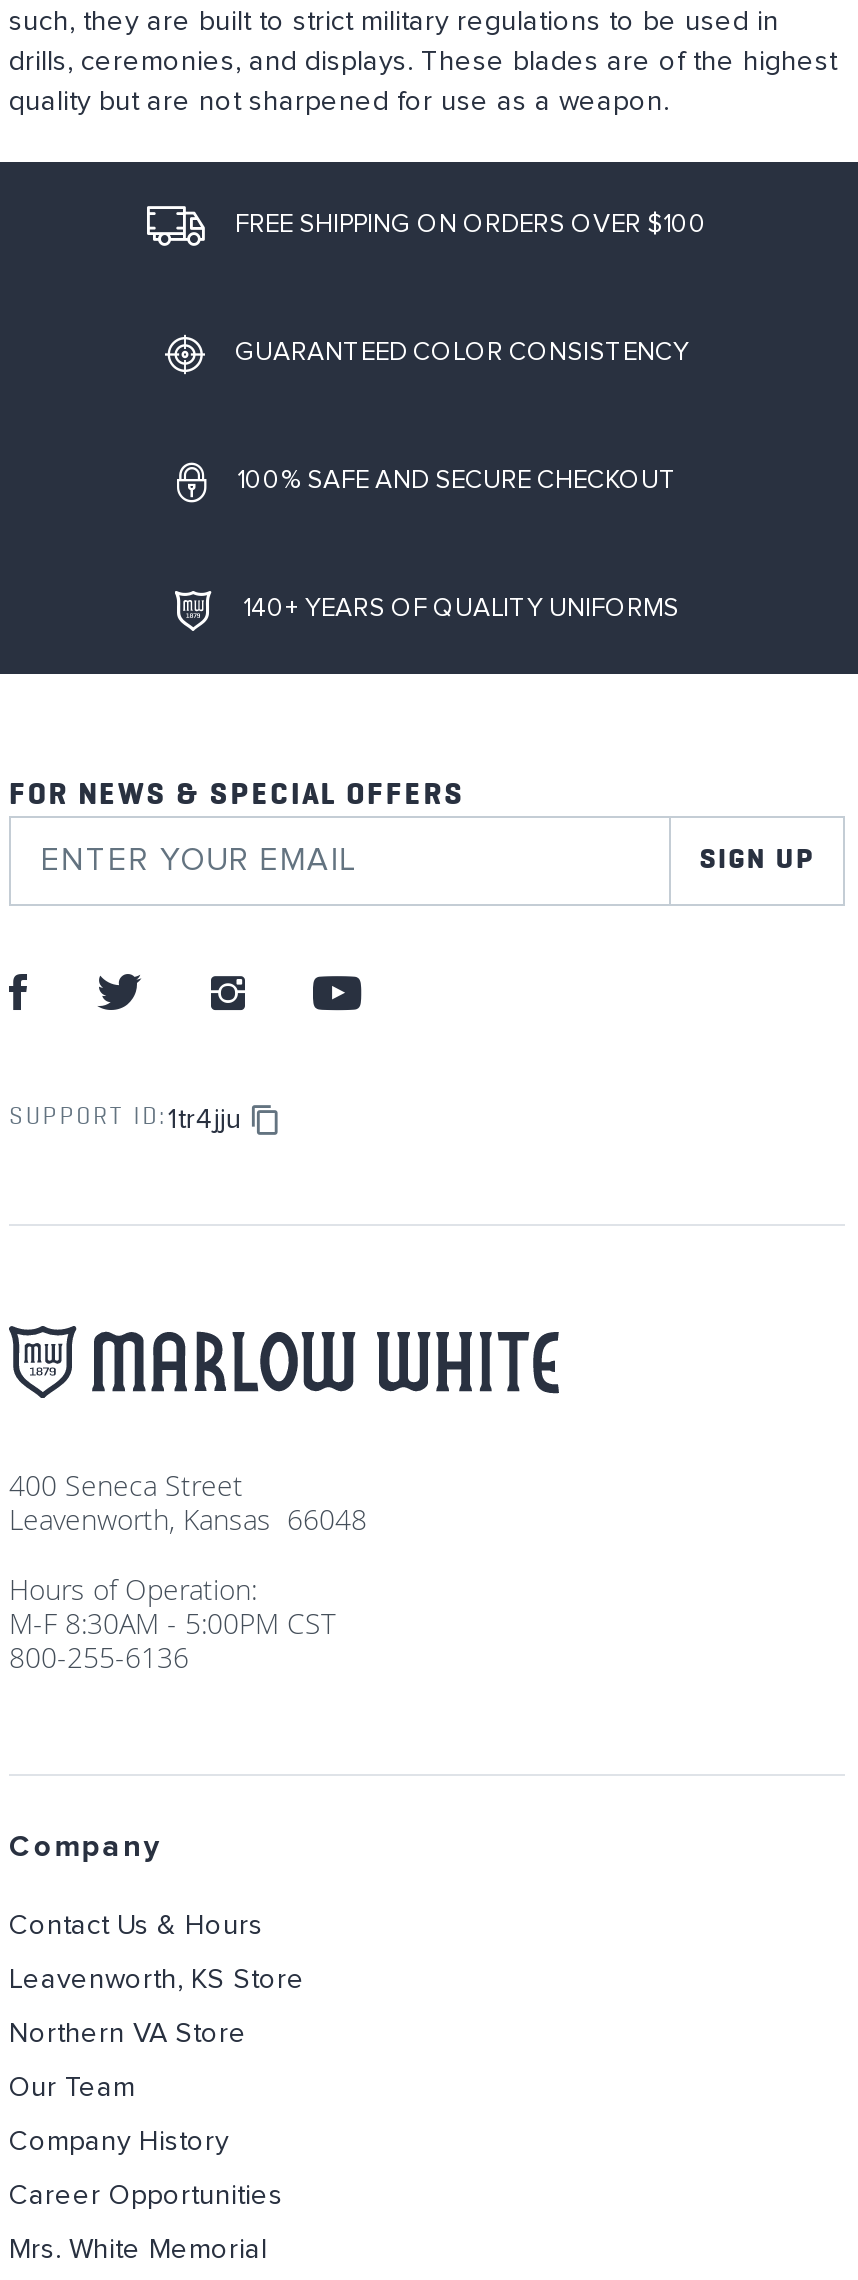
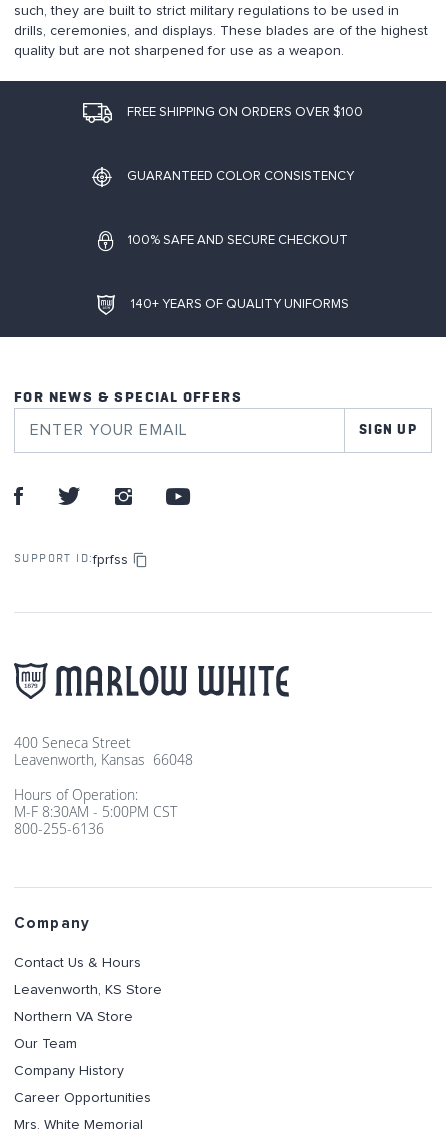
[9,1105,242,1133] SUPPORT ID: 1tr4jju -> [14,552,128,566] SUPPORT ID: fprfss

